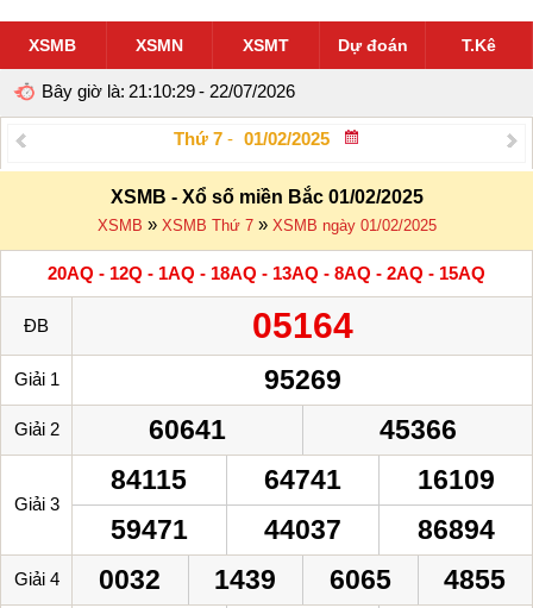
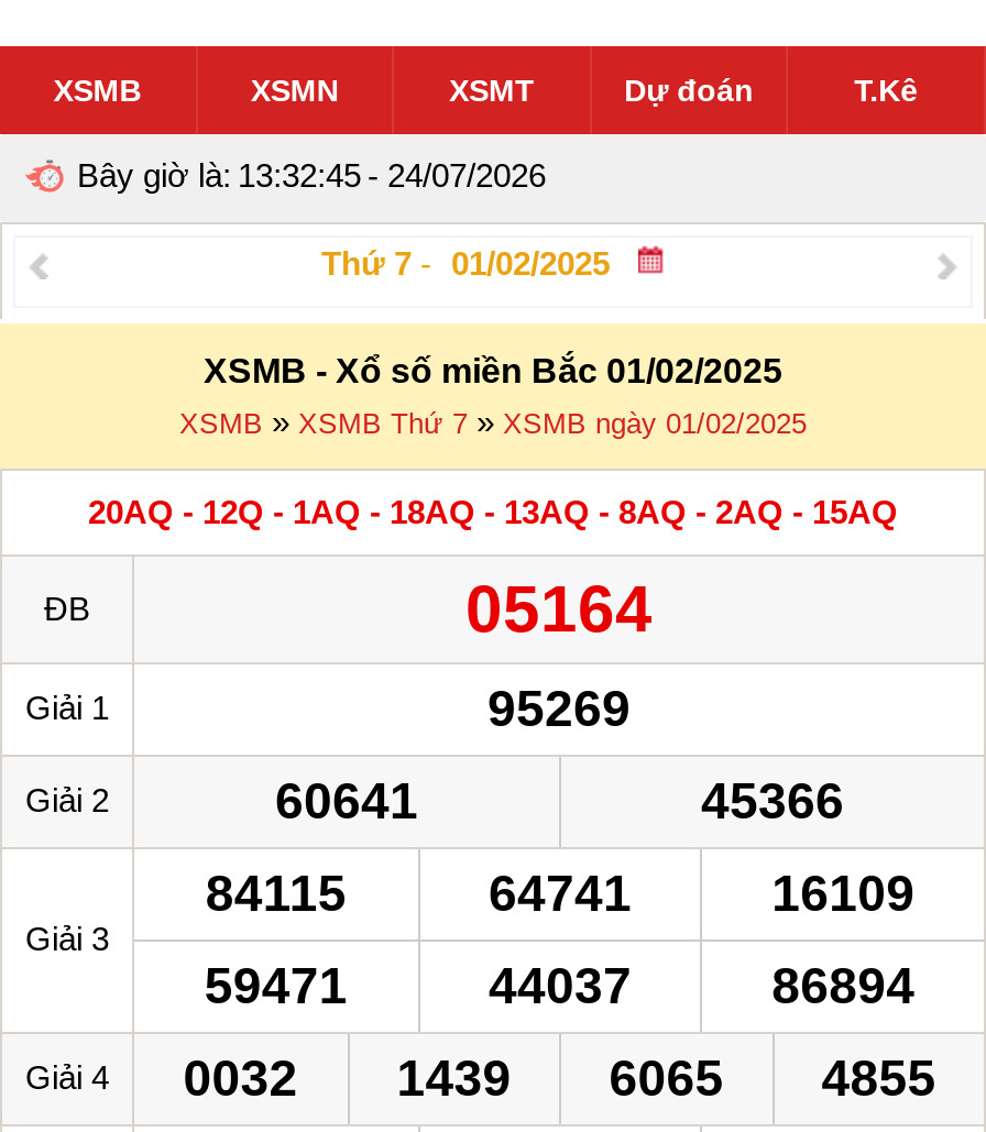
[42,81,295,101] Bây giờ là: 21:10:29 - 22/07/2026 -> [77,157,546,194] Bây giờ là: 13:32:45 - 24/07/2026

